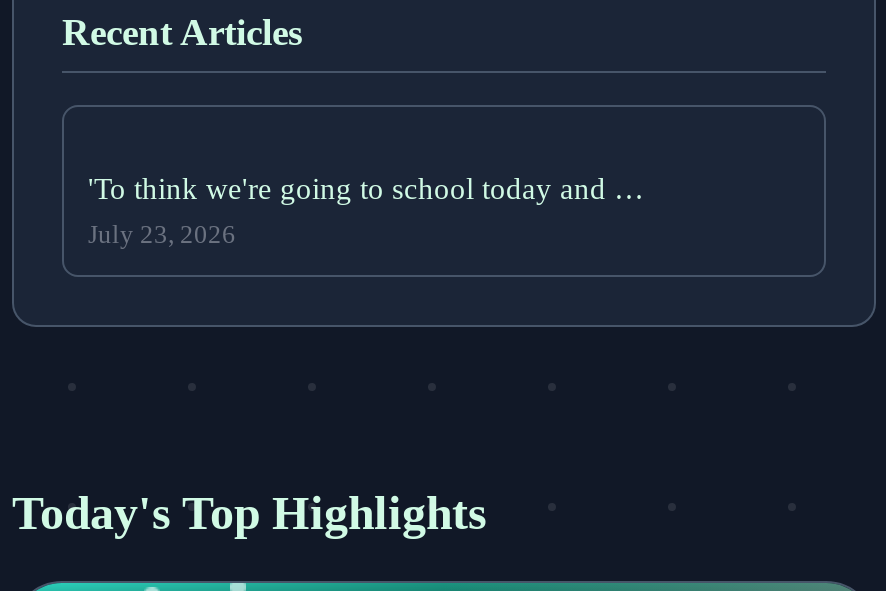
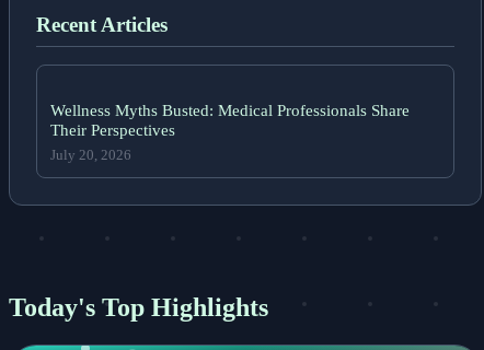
[88,171,644,205] 'To think we're going to school today and … -> [50,101,410,139] Wellness Myths Busted: Medical Professionals Share | Their Perspectives
[88,221,236,249] July 23, 2026 -> [50,148,131,163] July 20, 2026

